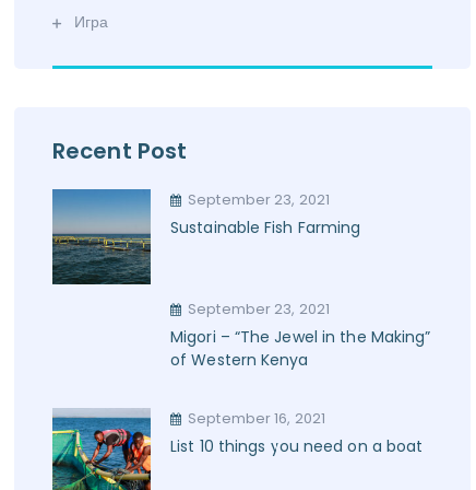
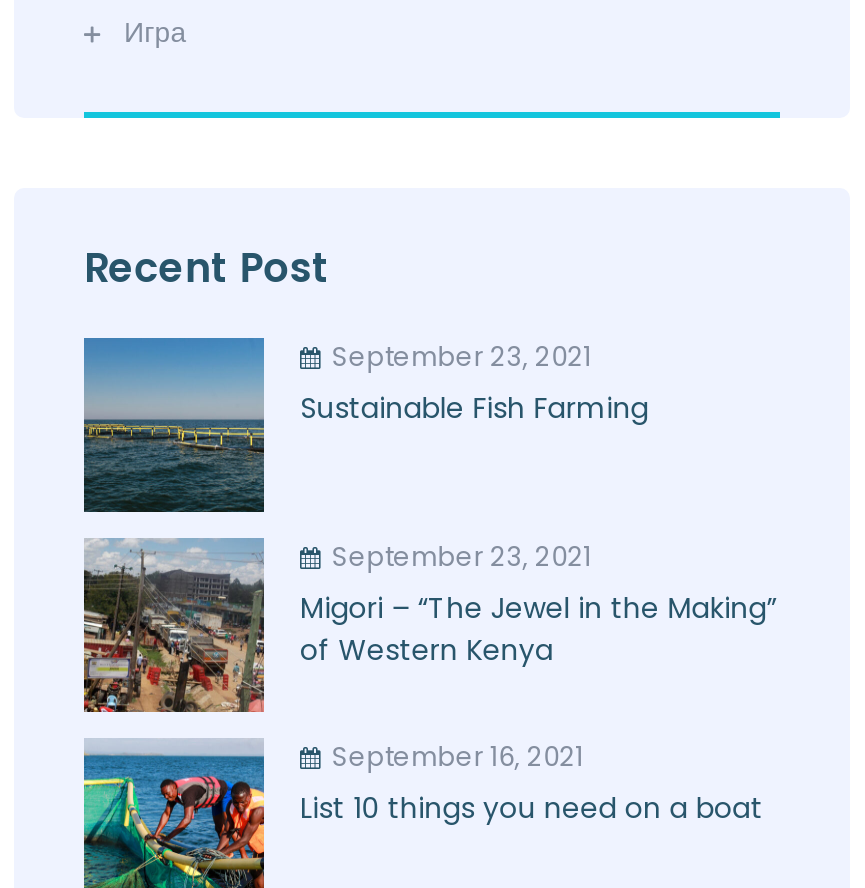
none -> [82,536,266,714] [image]

